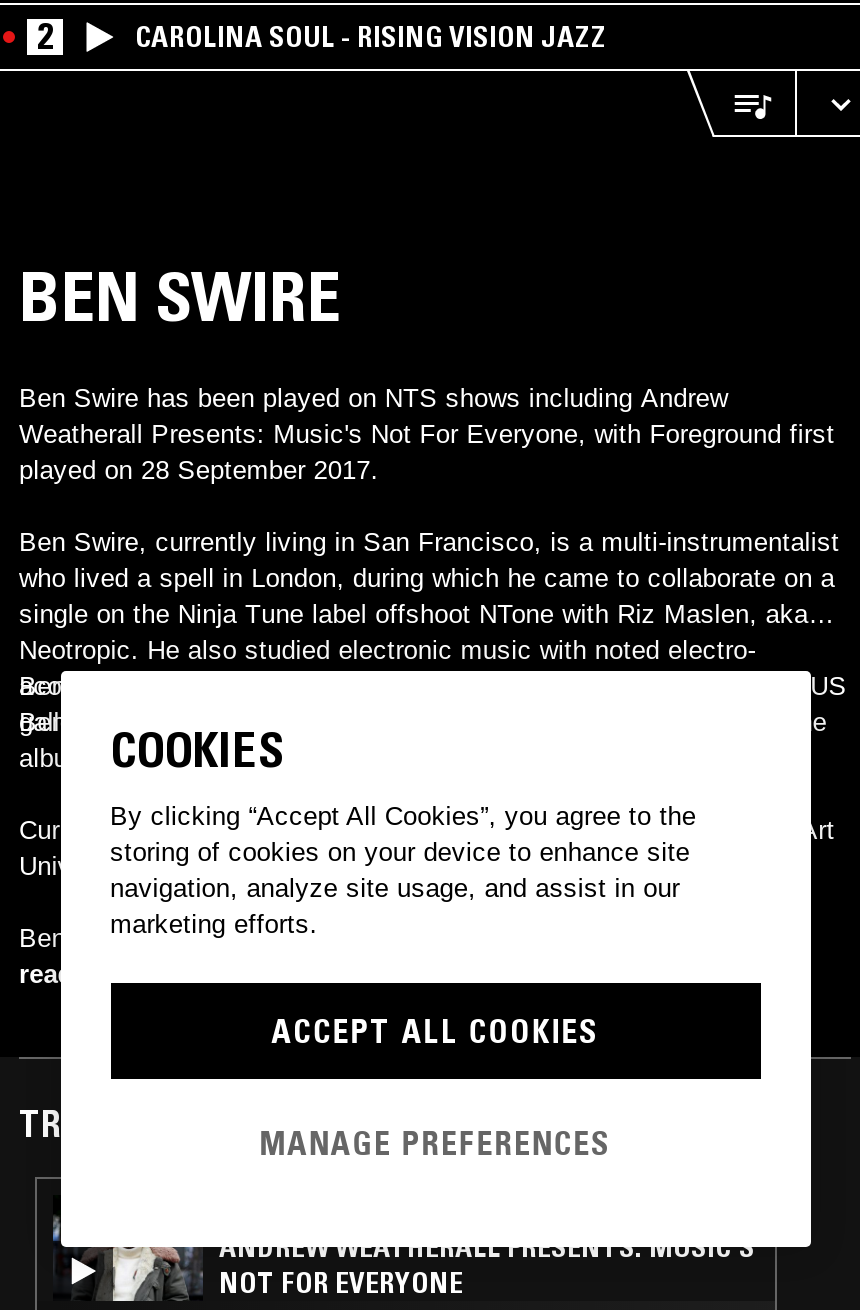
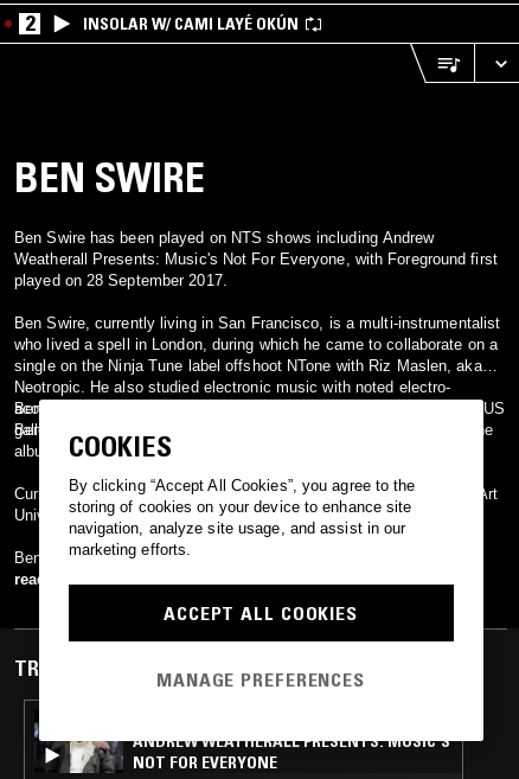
[135,19,607,55] CAROLINA SOUL - RISING VISION JAZZ -> [83,13,299,34] INSOLAR W/ CAMI LAYÉ OKÚN

